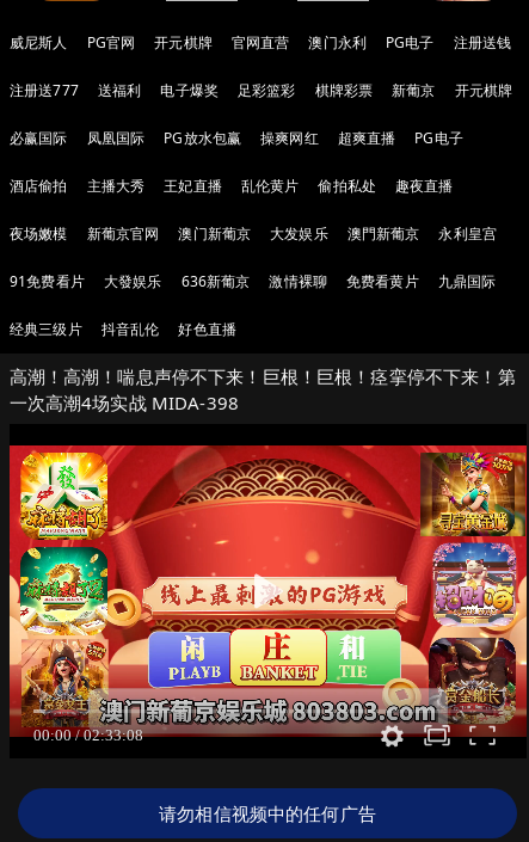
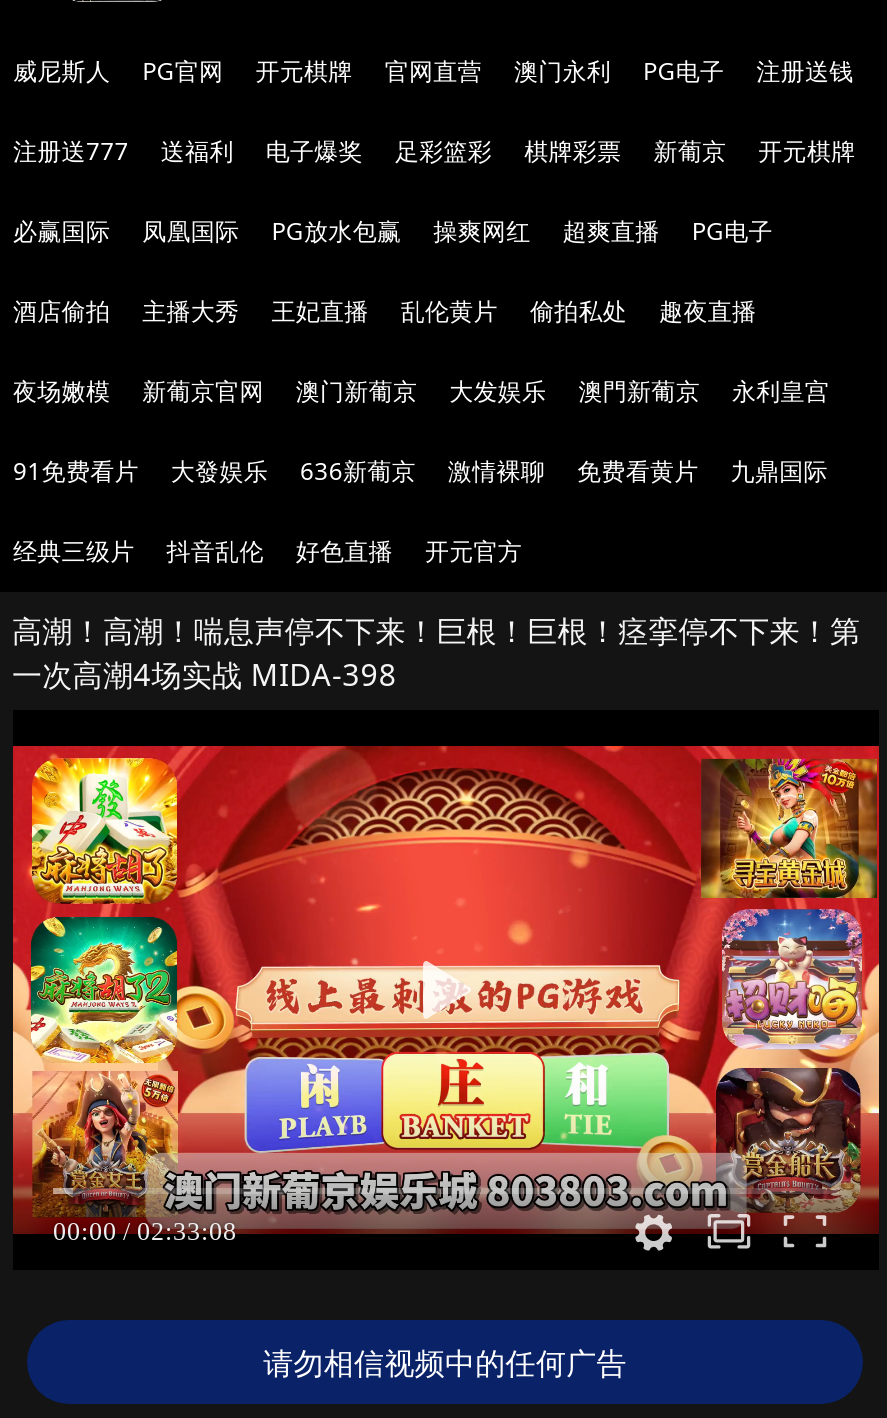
none -> [425,534,522,568] 开元官方

